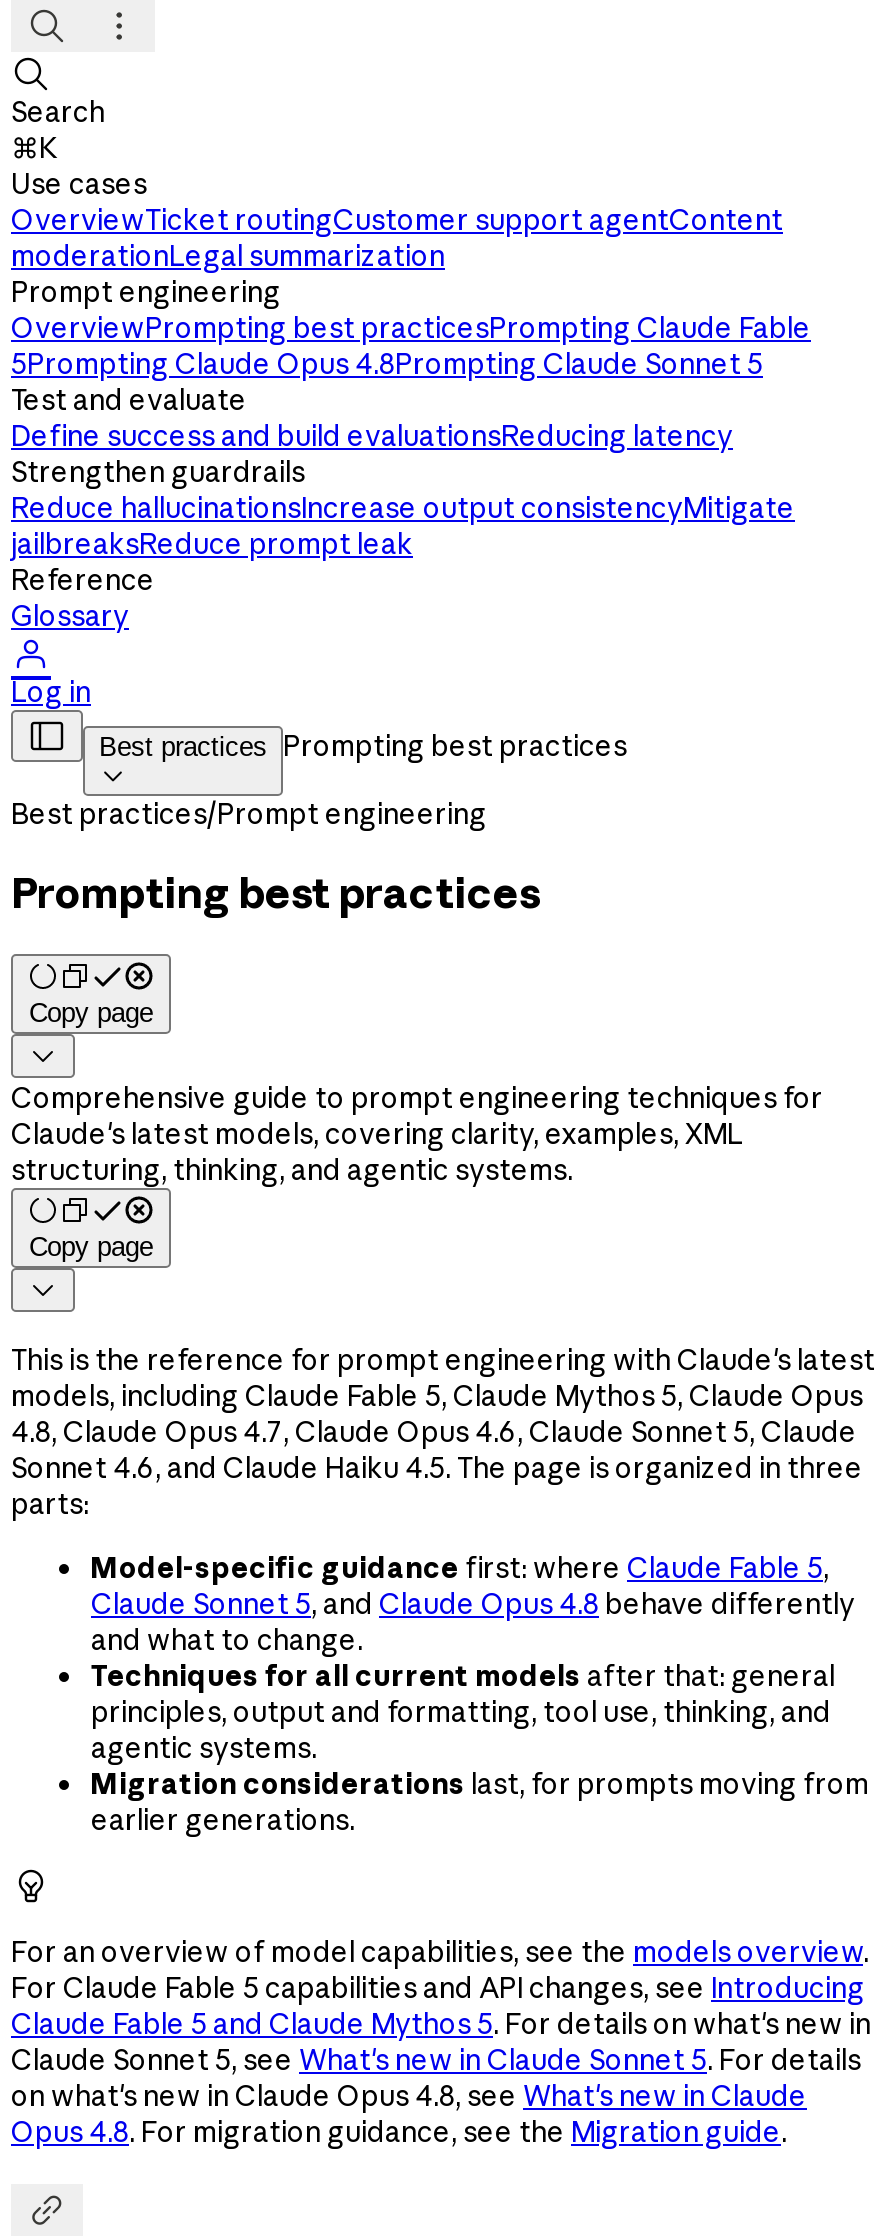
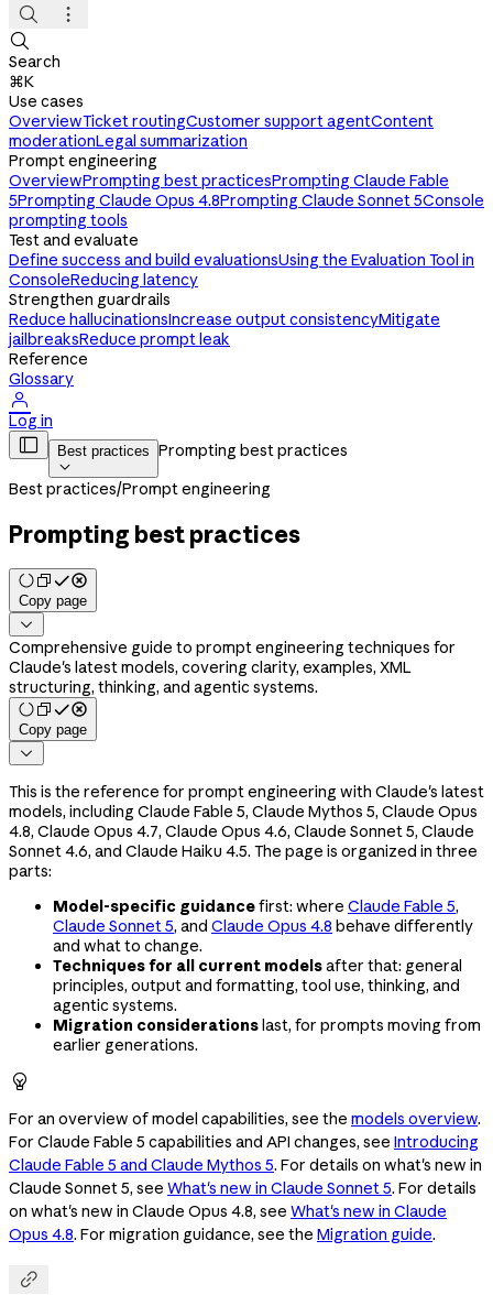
[11,346,763,382] 5Prompting Claude Opus 4.8Prompting Claude Sonnet 5 -> [9,191,484,230] 5Prompting Claude Opus 4.8Prompting Claude Sonnet 5Console | prompting tools
[11,418,733,454] Define success and build evaluationsReducing latency -> [9,250,474,290] Define success and build evaluationsUsing the Evaluation Tool in | ConsoleReducing latency

